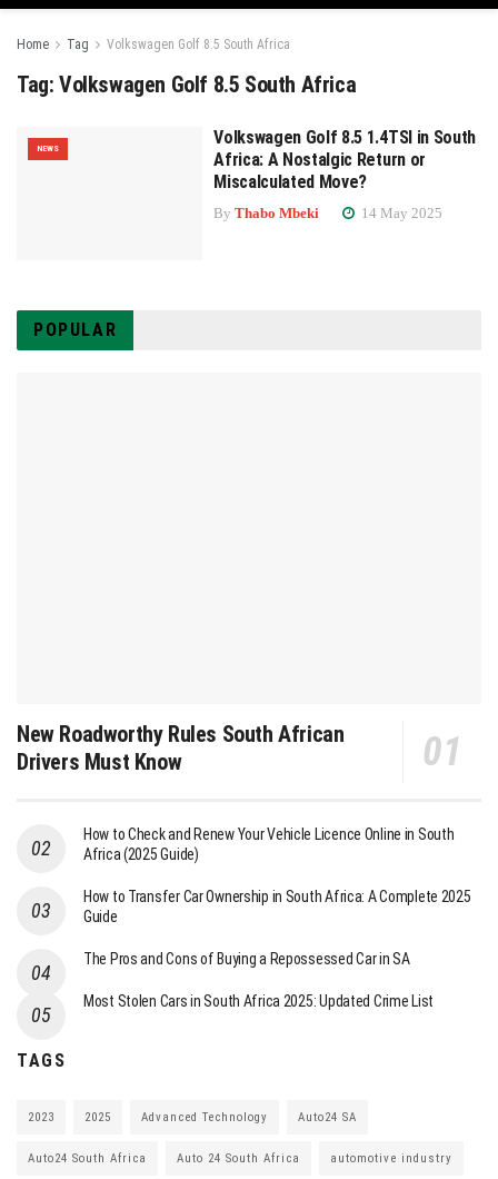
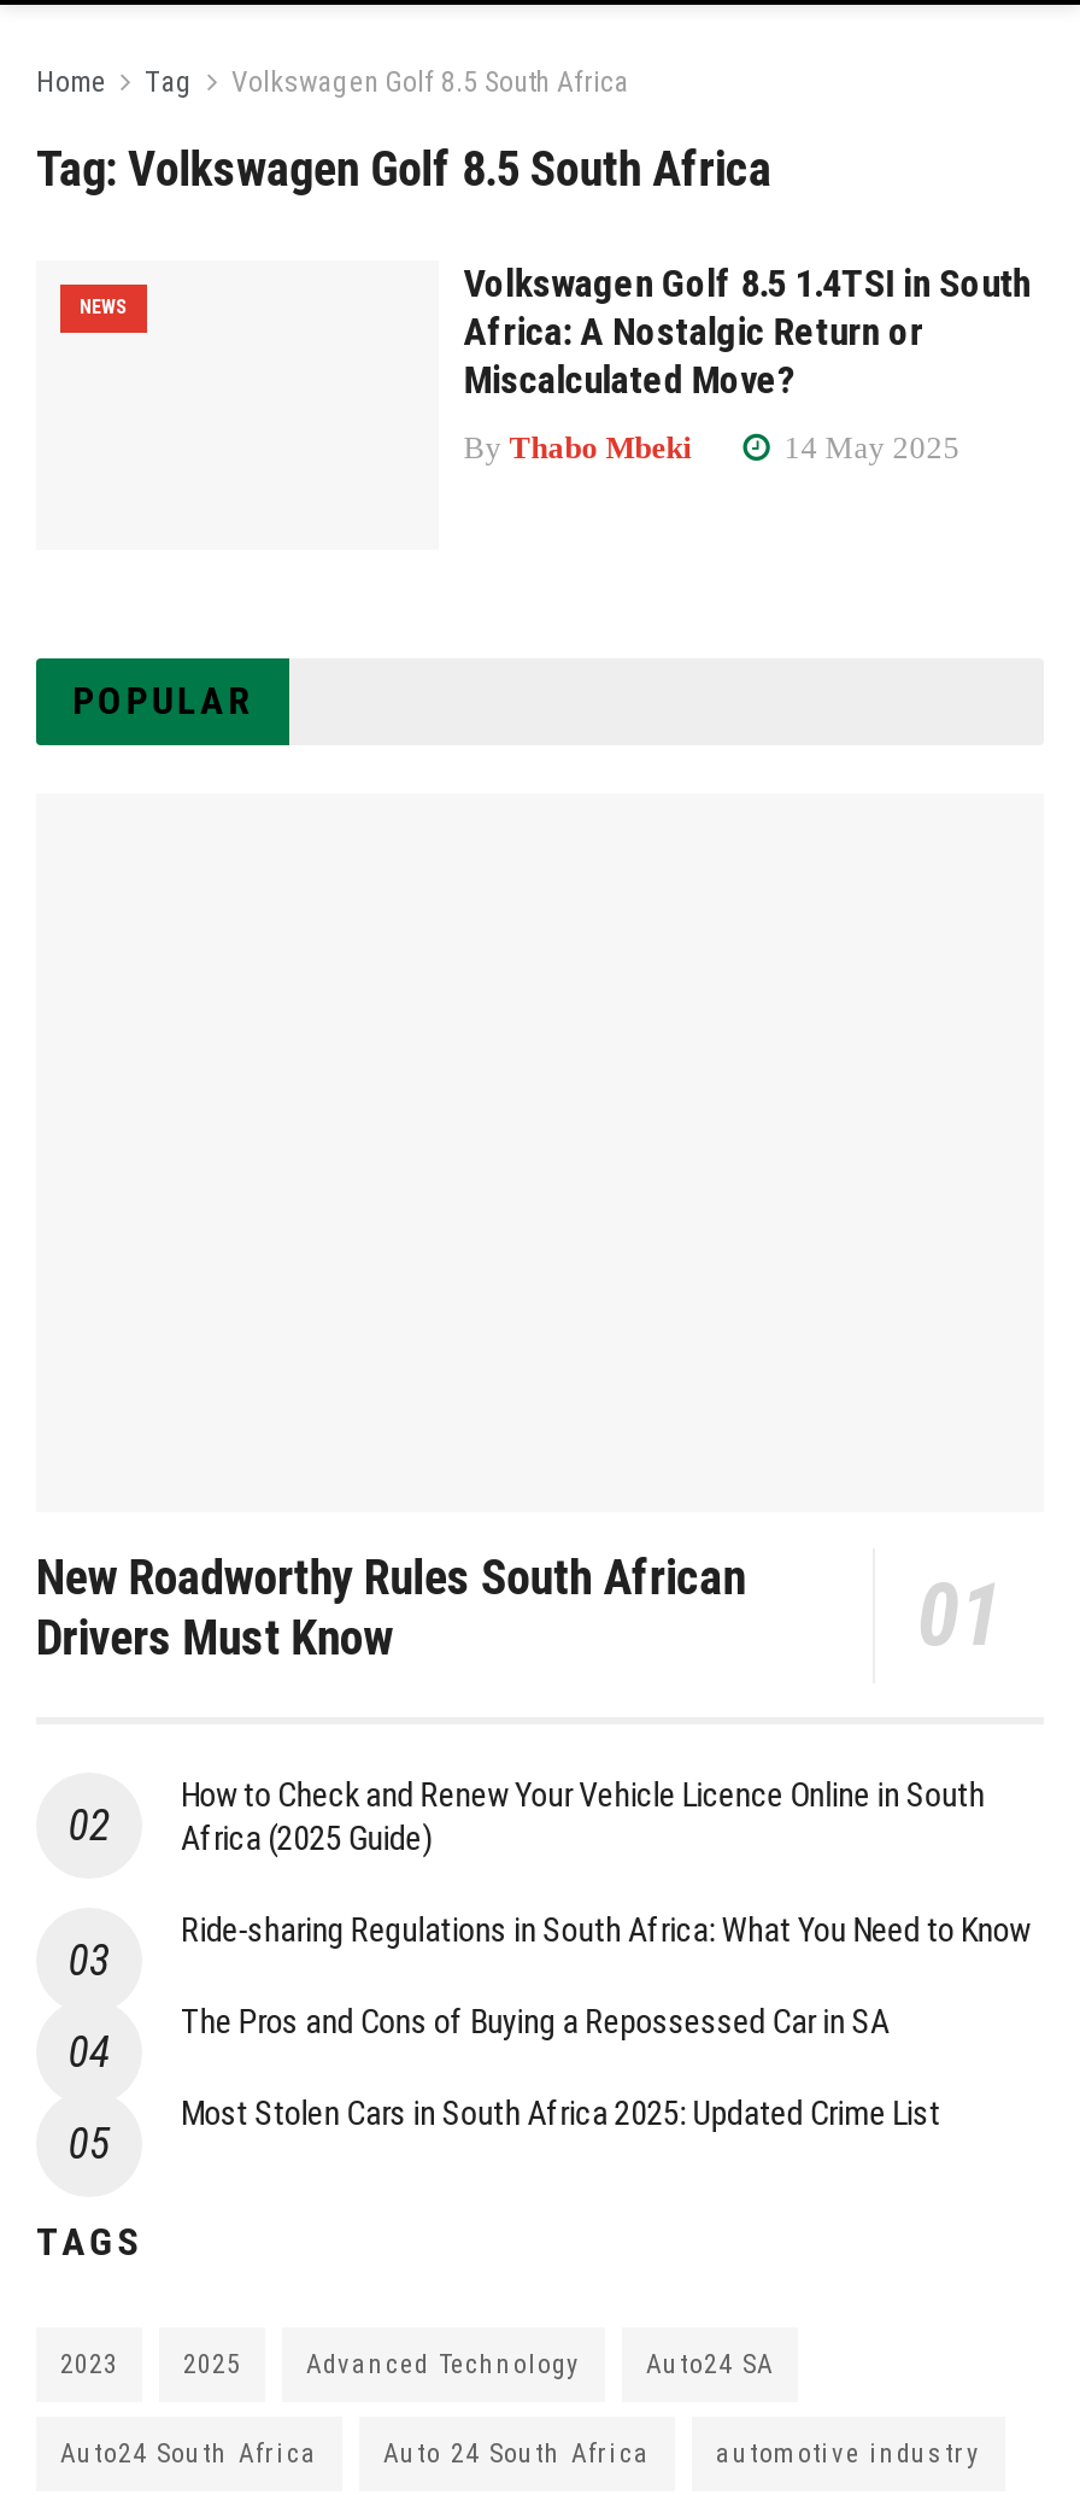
[83,888,471,926] How to Transfer Car Ownership in South Africa: A Complete 2025 | Guide -> [181,1911,1030,1950] Ride-sharing Regulations in South Africa: What You Need to Know

